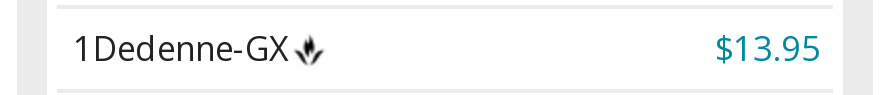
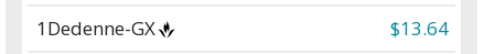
[715,25,821,71] $13.95 -> [390,15,449,41] $13.64

